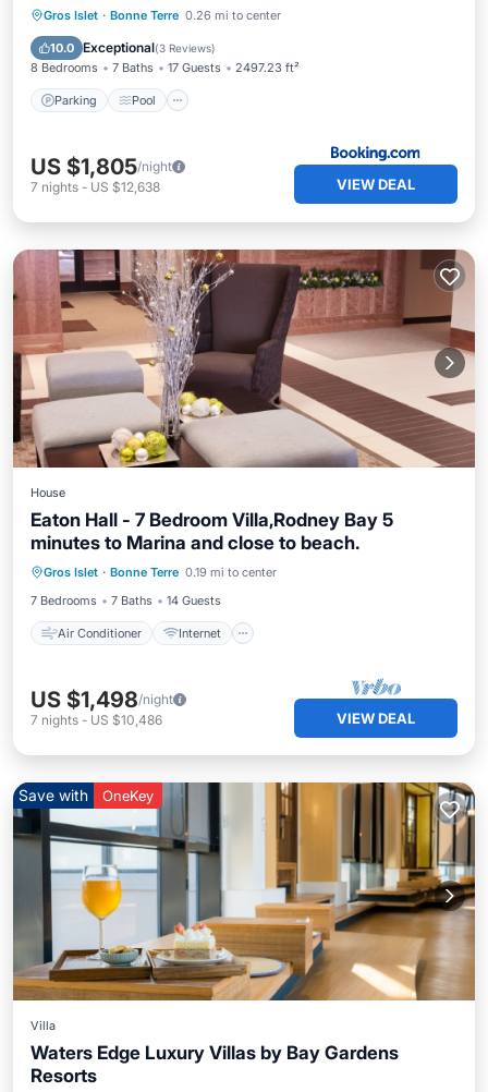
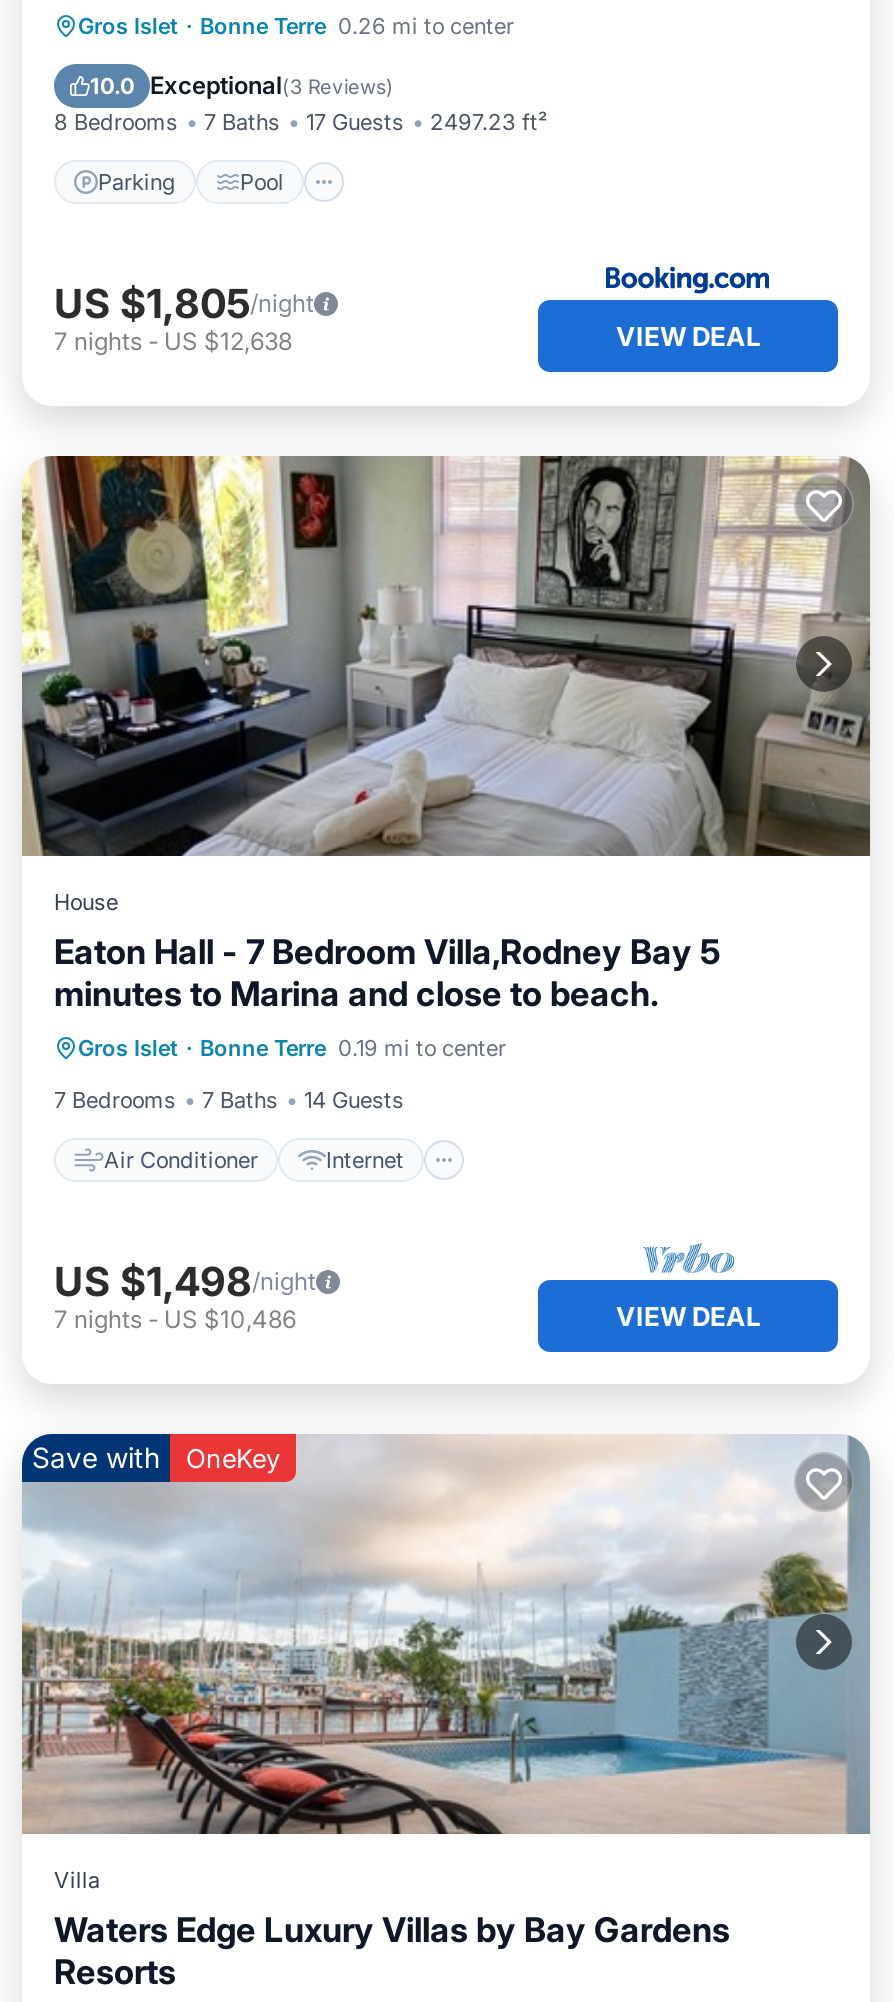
[12,248,475,469] [image] -> [22,454,872,858] [image]
[12,781,476,1002] [image] -> [22,1434,870,1836] [image]

